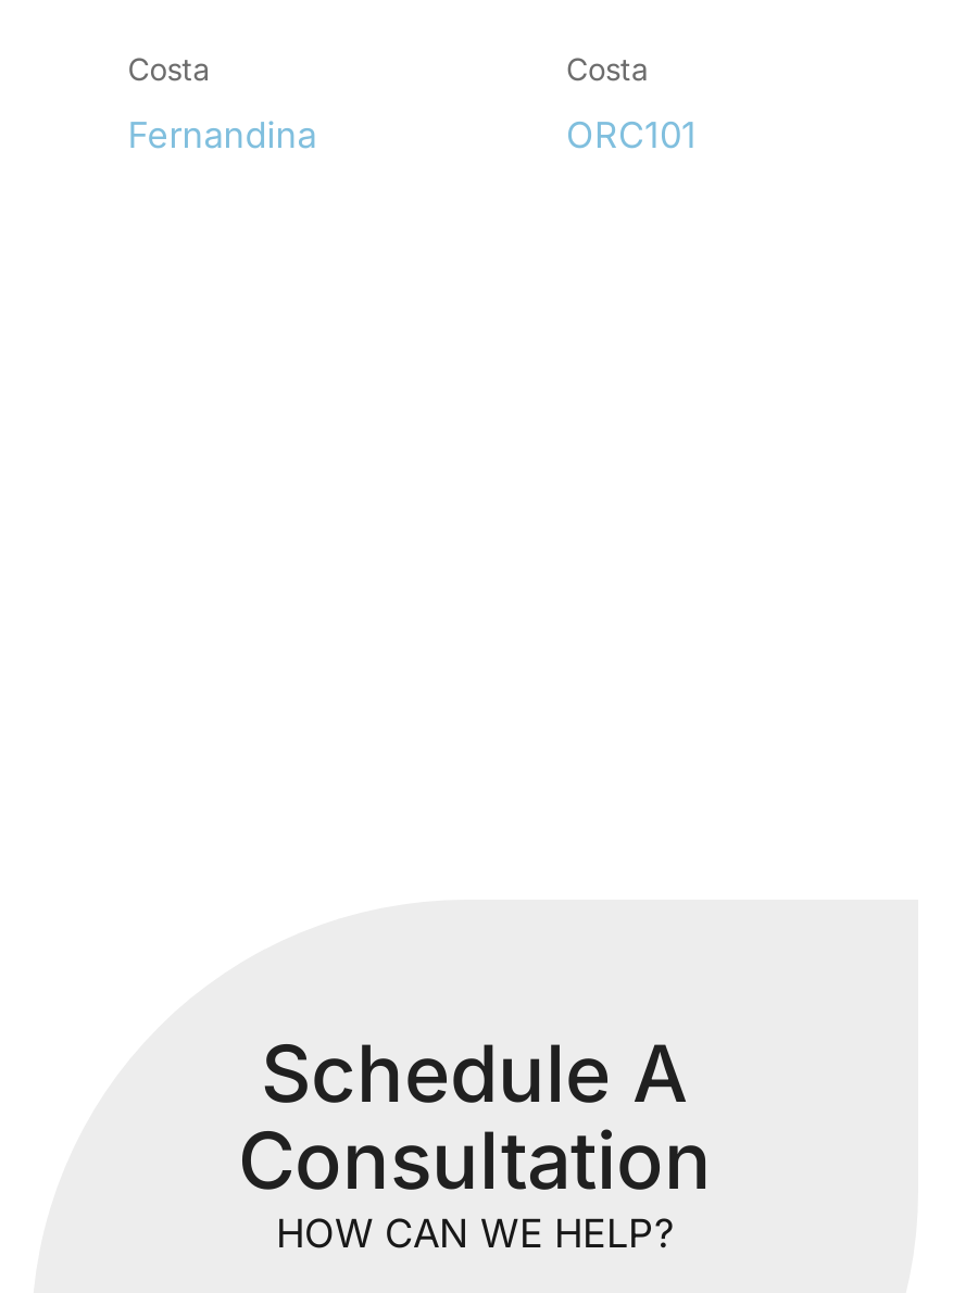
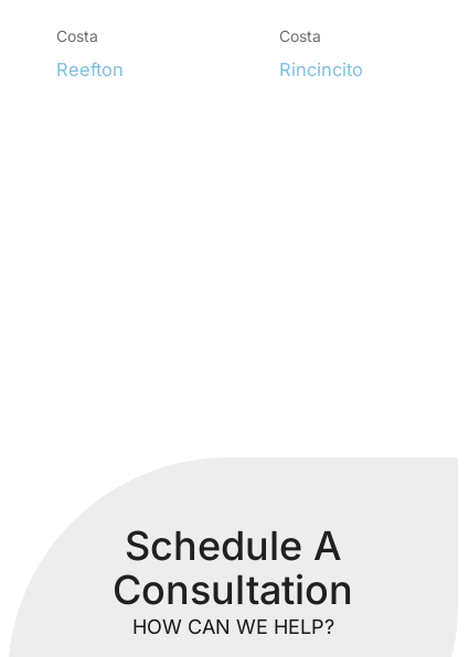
[128,113,317,157] Fernandina -> [57,59,124,81] Reefton
[566,113,697,157] ORC101 -> [279,59,363,81] Rincincito

